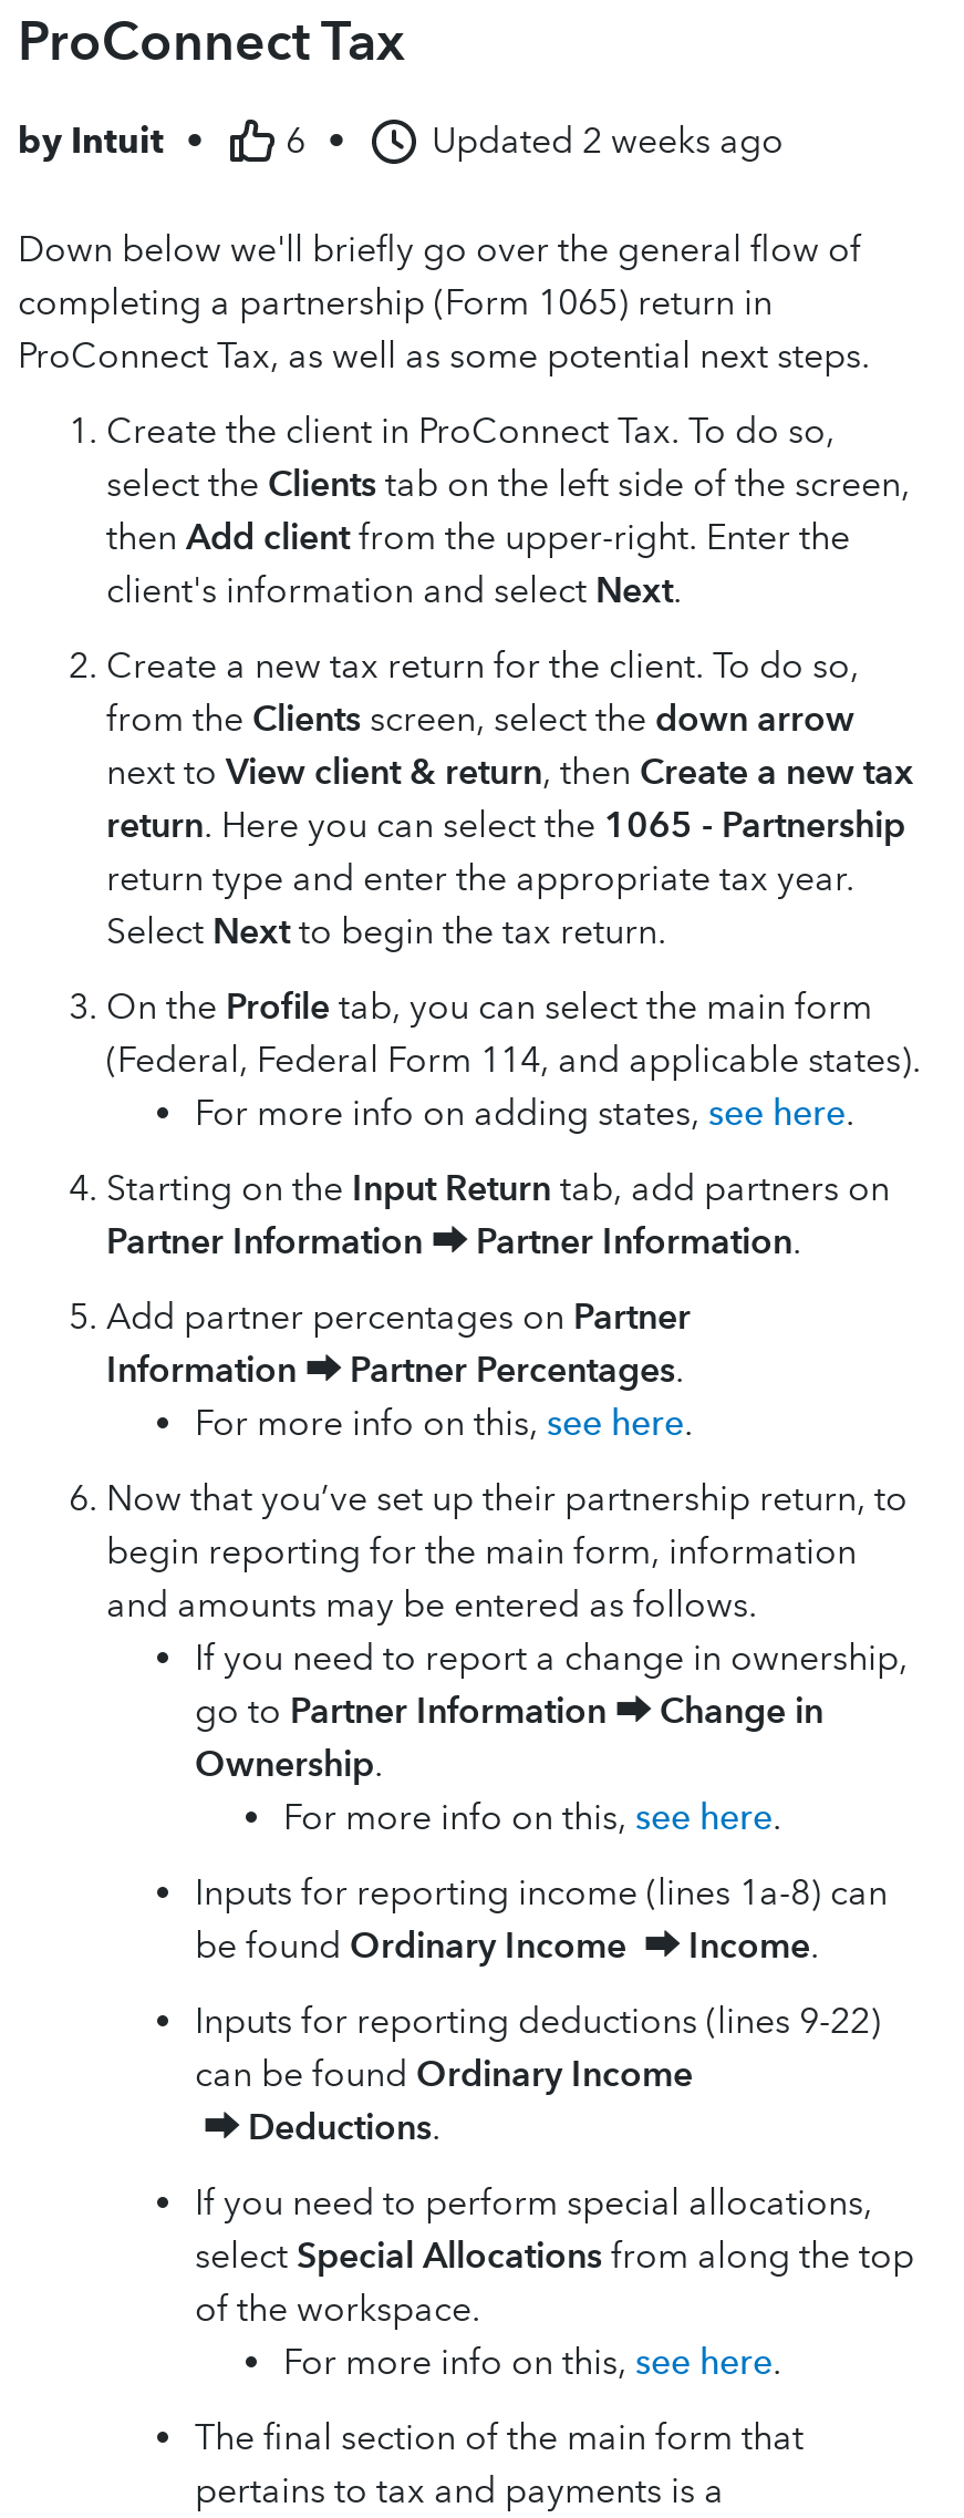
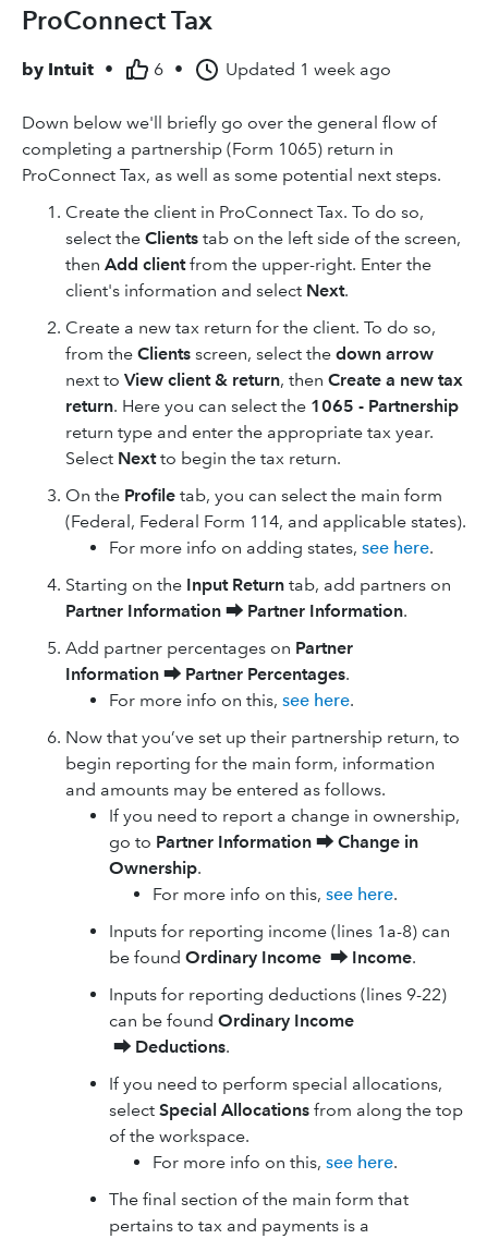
[432,120,784,162] Updated 2 weeks ago -> [226,59,391,80] Updated 1 week ago

